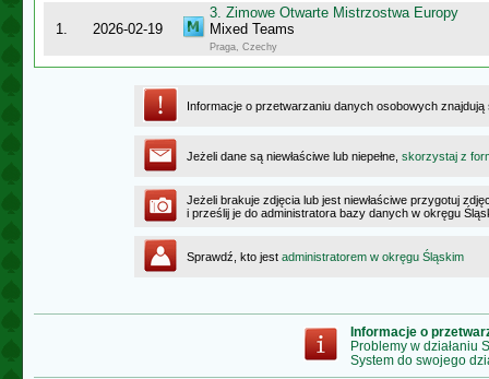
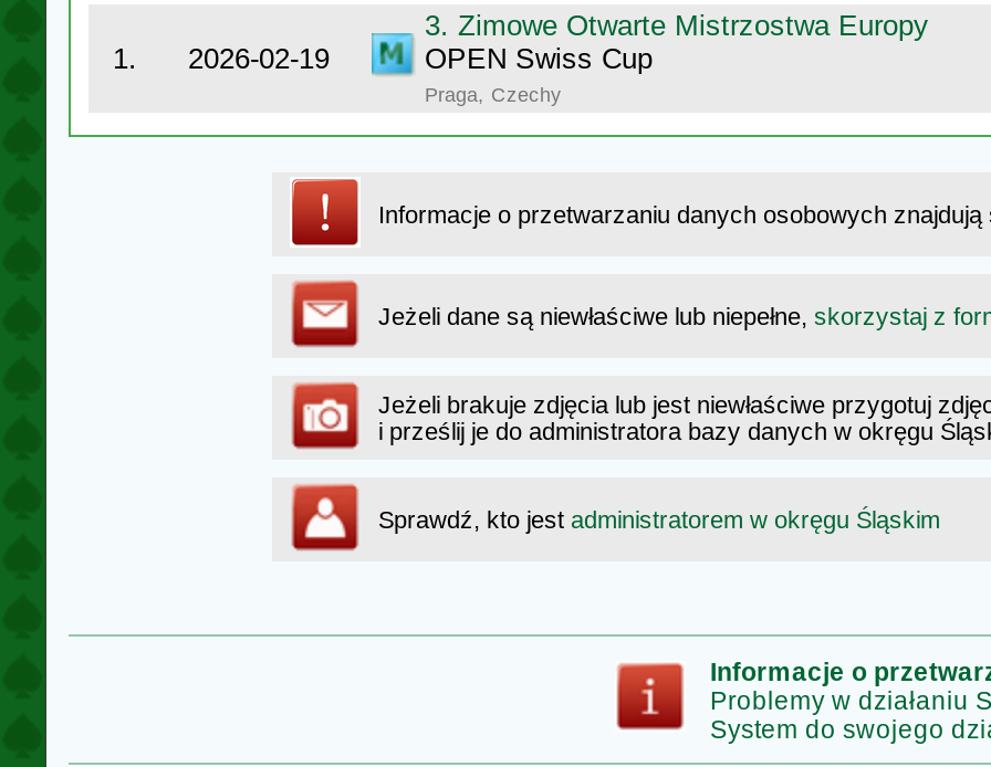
[210,21,295,37] Mixed Teams -> [425,42,653,75] OPEN Swiss Cup

